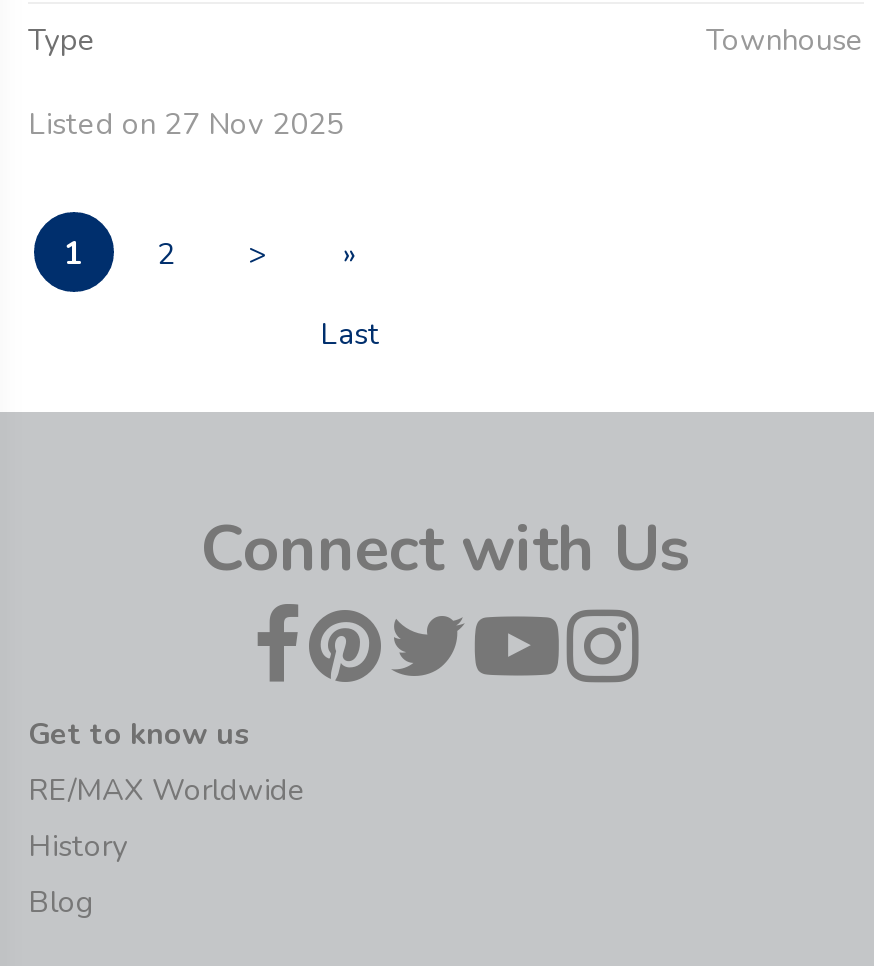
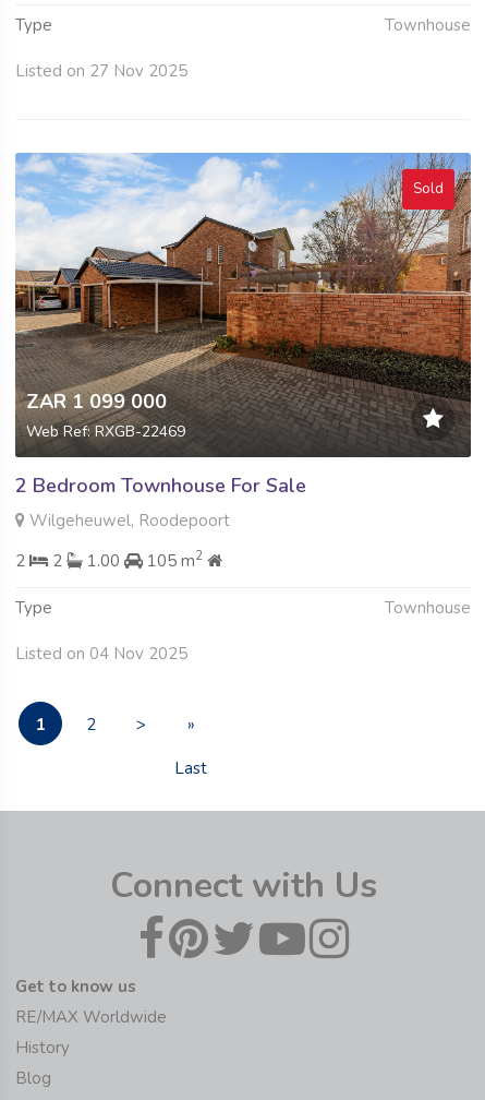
none -> [14,152,472,457] [image] | Sold
none -> [15,388,471,664] ZAR 1 099 000 | Web Ref: RXGB-22469 | 2 Bedroom Townhouse For Sale | Wilgeheuwel, Roodepoort | 2 | 2 | 1.00 | 105 m2 | Type | Townhouse | Listed on 04 Nov 2025

